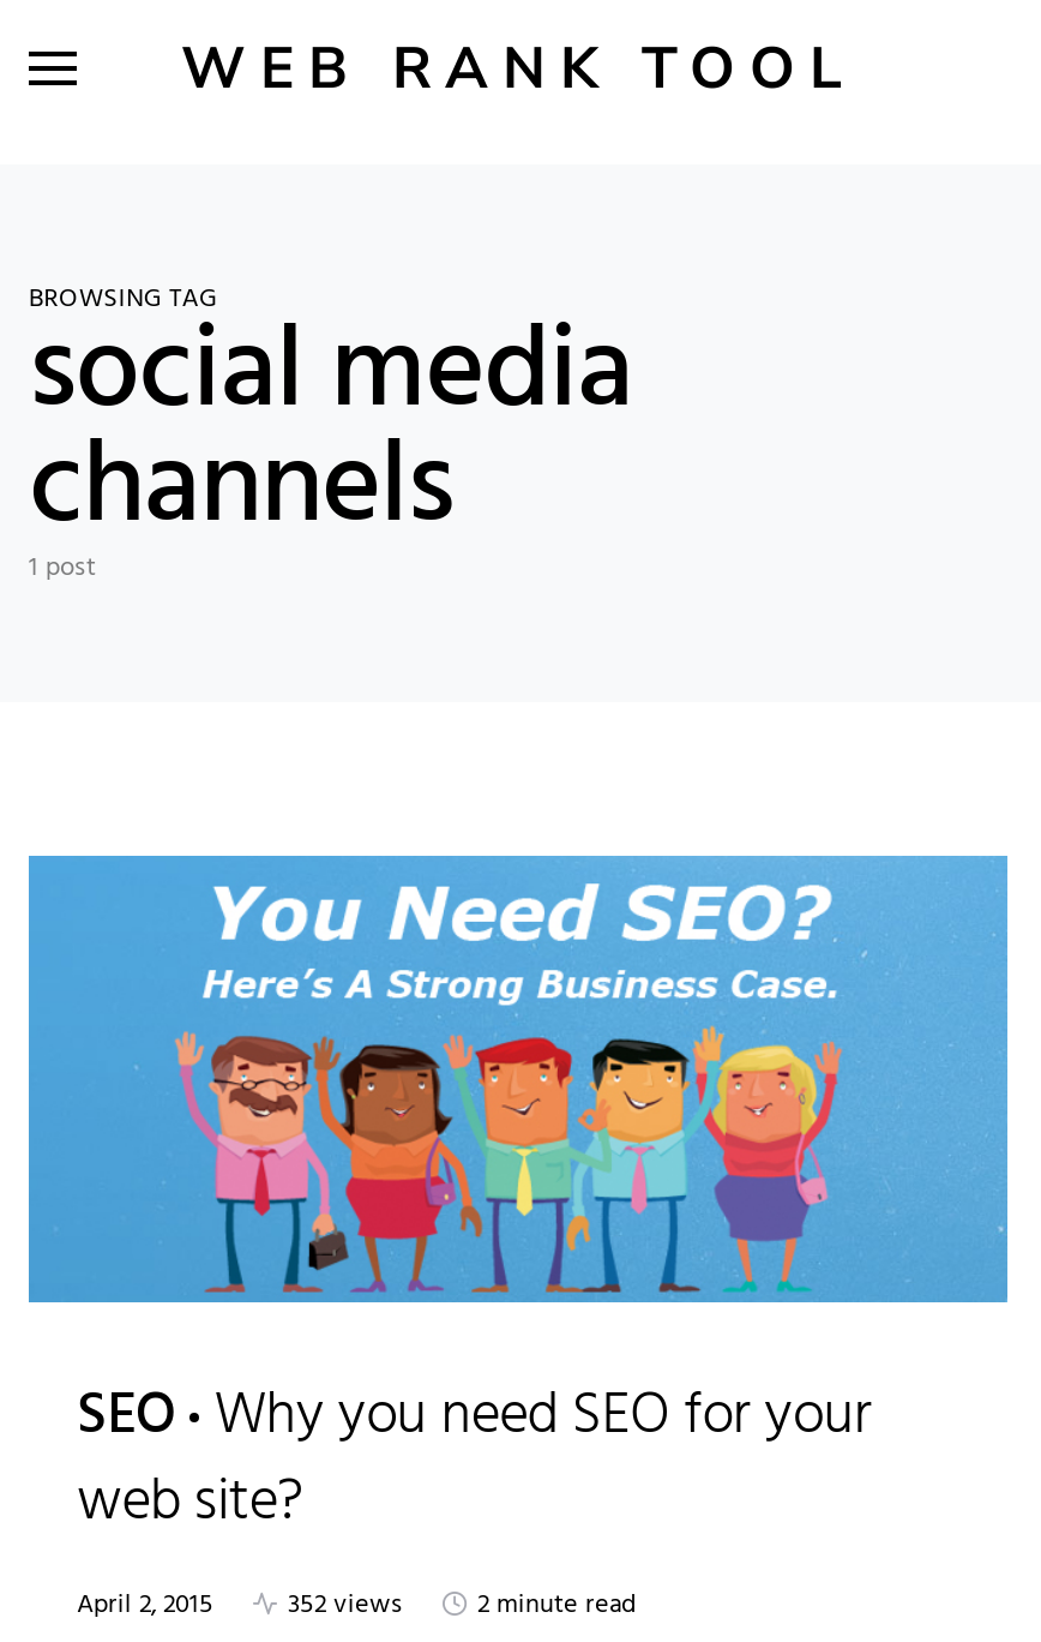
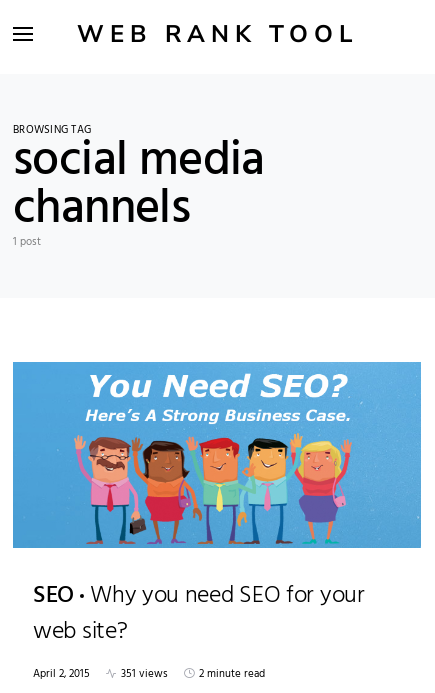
[77,1582,636,1626] April 2, 2015 352 views 2 minute read -> [33,665,265,683] April 2, 2015 351 views 2 minute read

